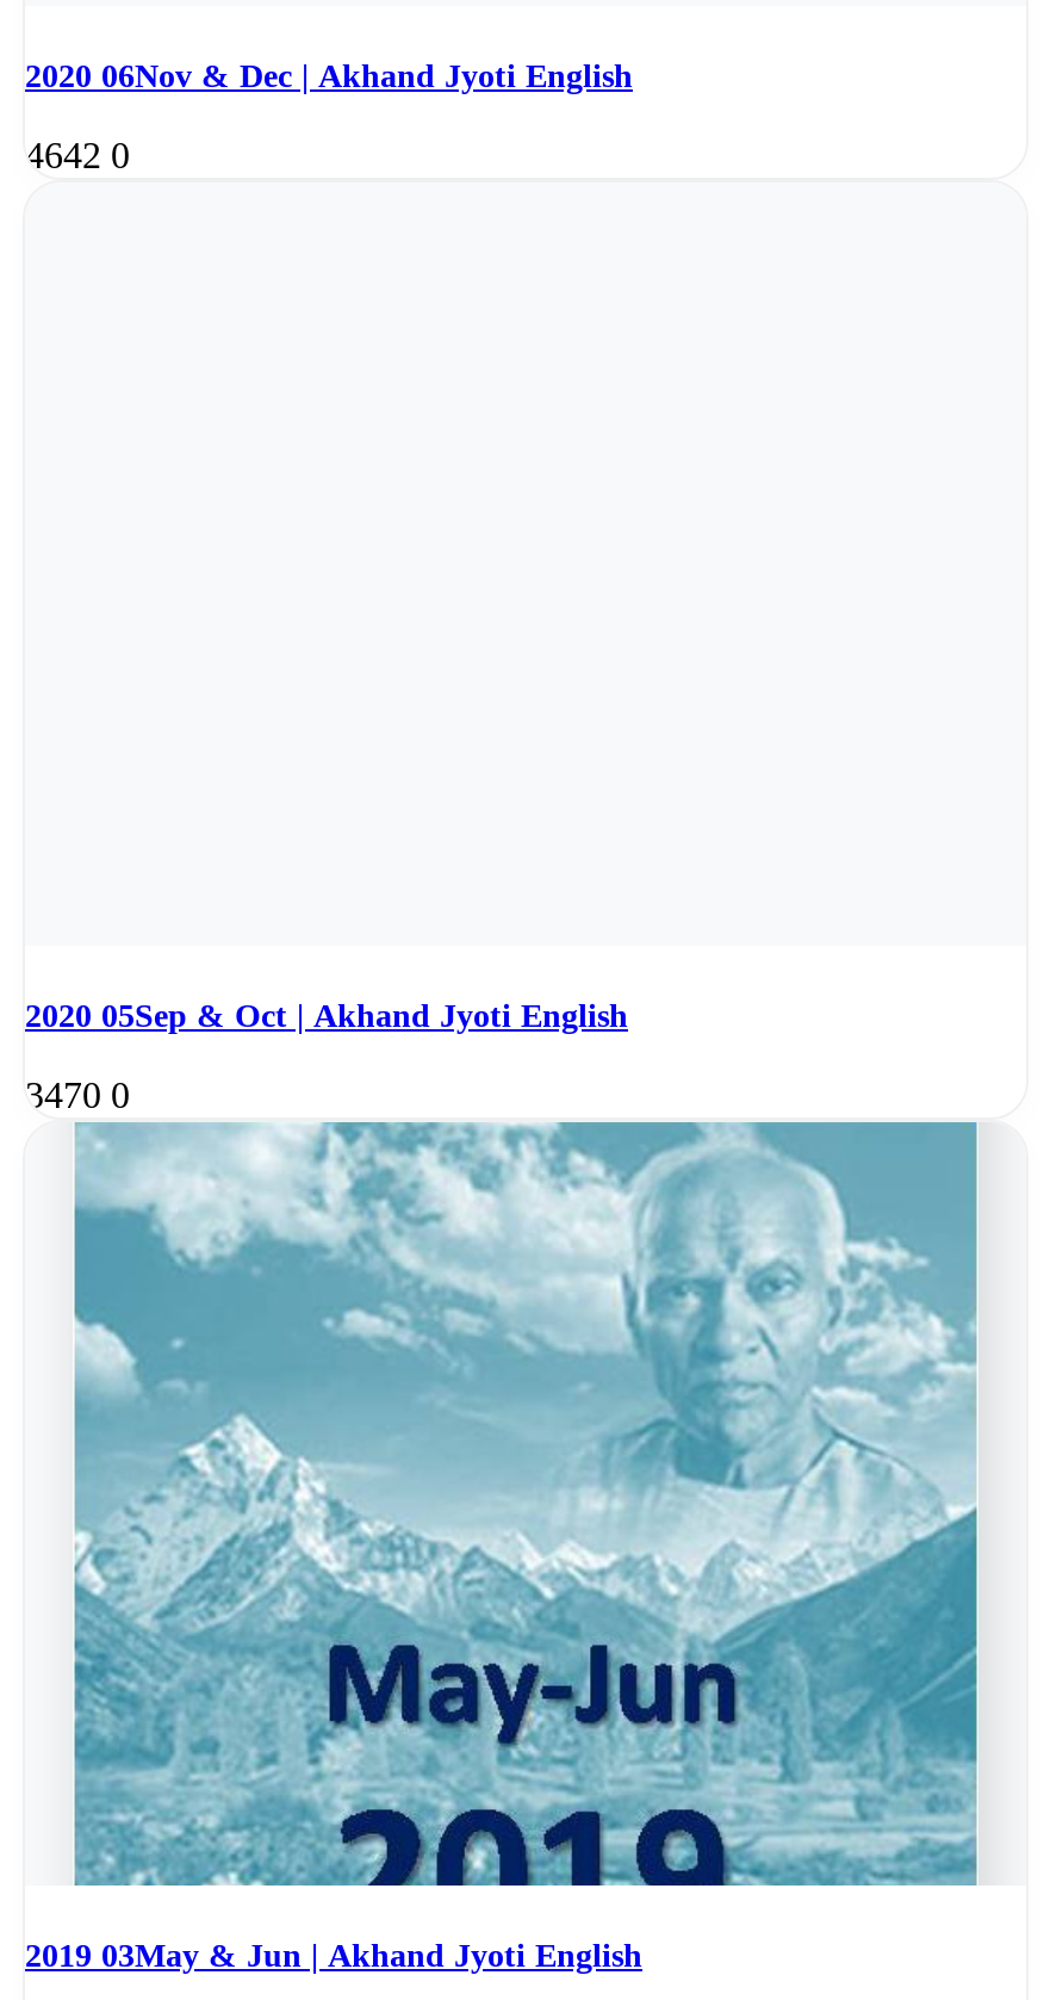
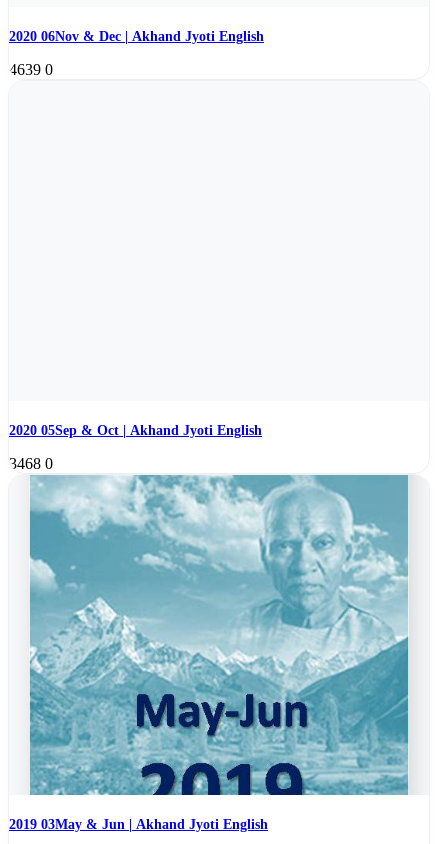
[25,135,130,176] 4642 0 -> [9,61,53,78] 4639 0
[25,1075,130,1116] 3470 0 -> [9,455,53,472] 3468 0

